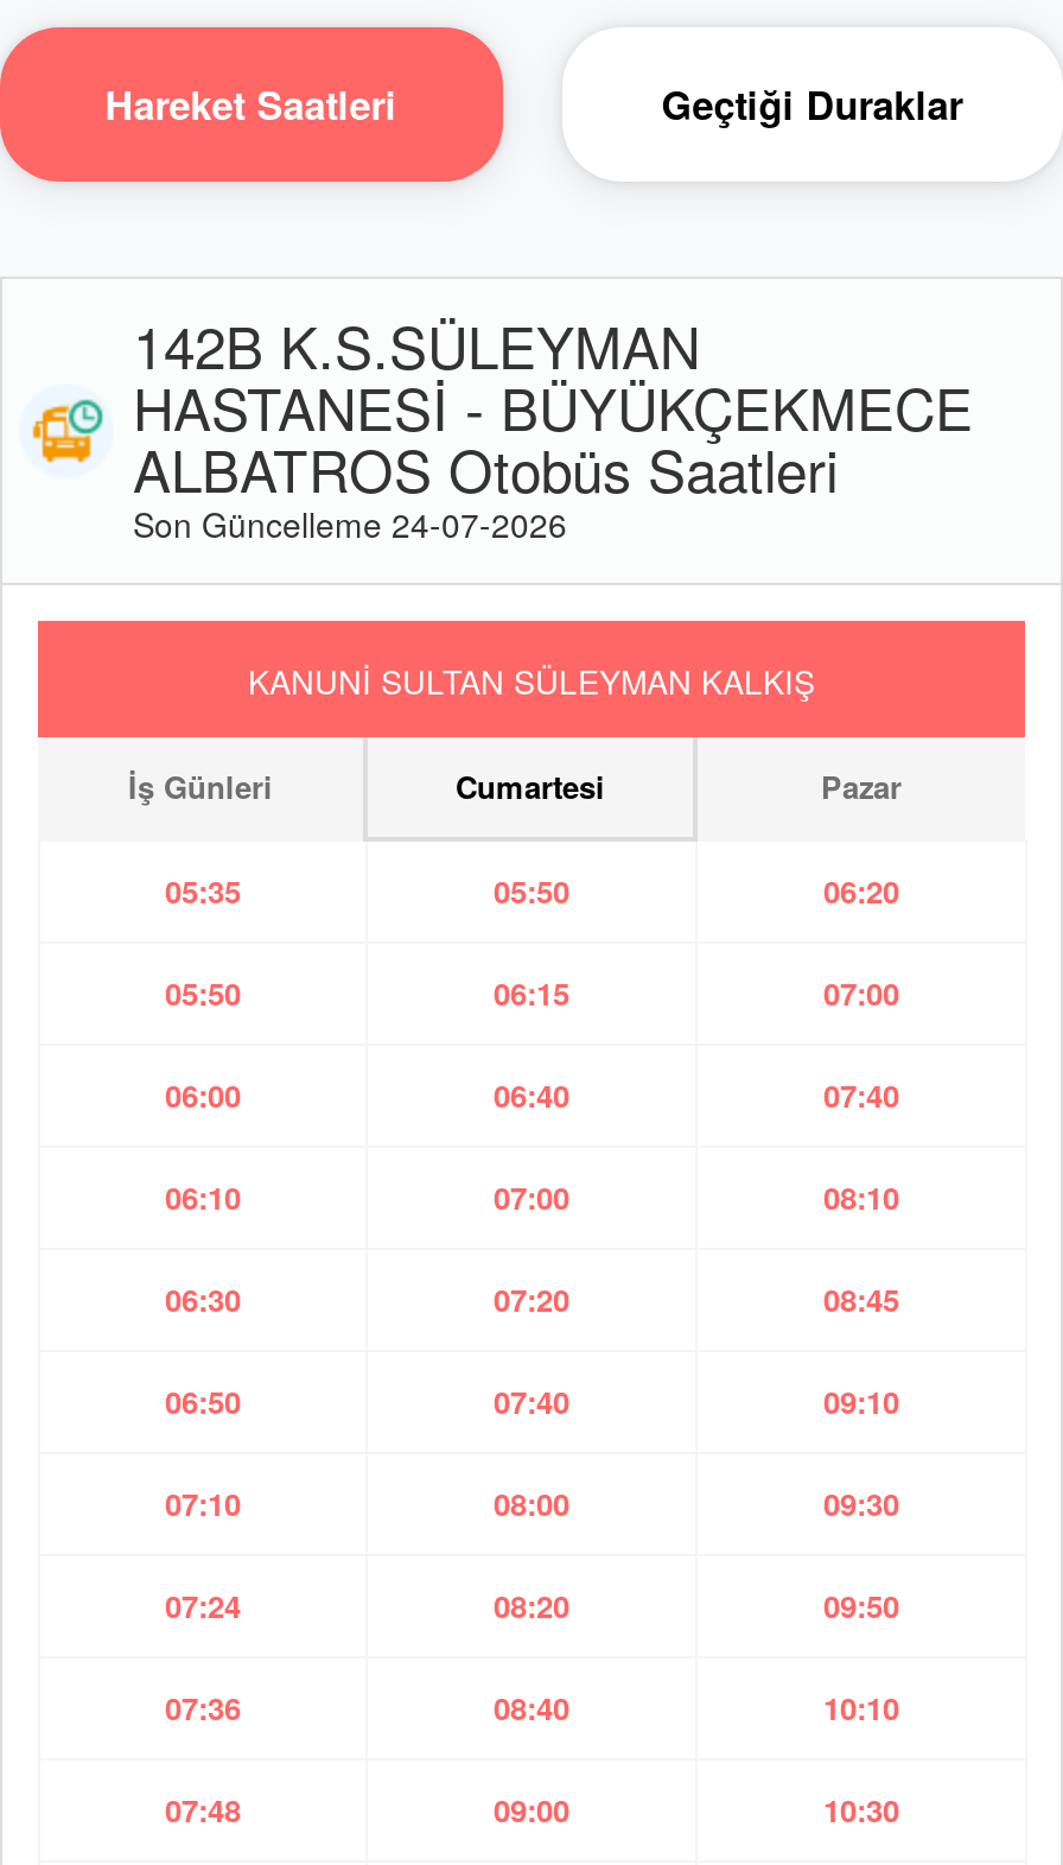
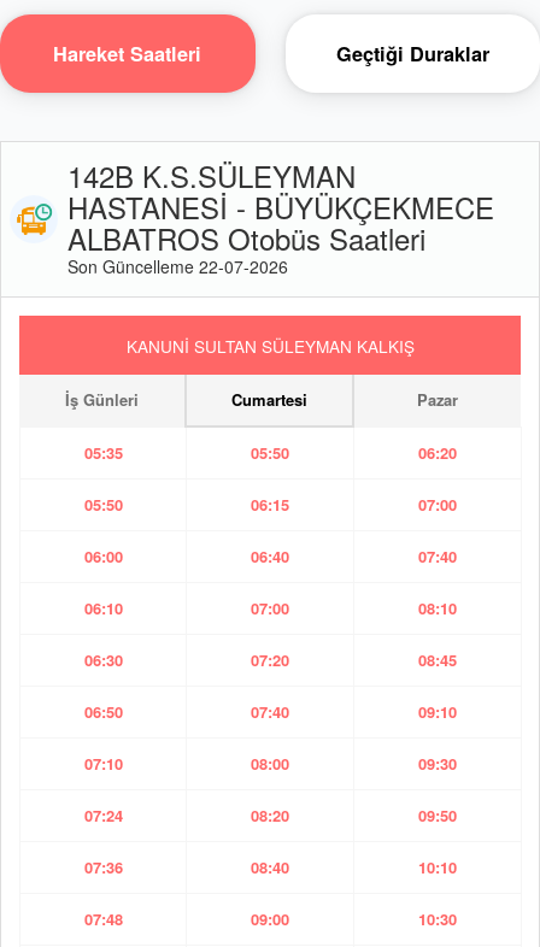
[133,500,567,547] Son Güncelleme 24-07-2026 -> [67,254,288,278] Son Güncelleme 22-07-2026

